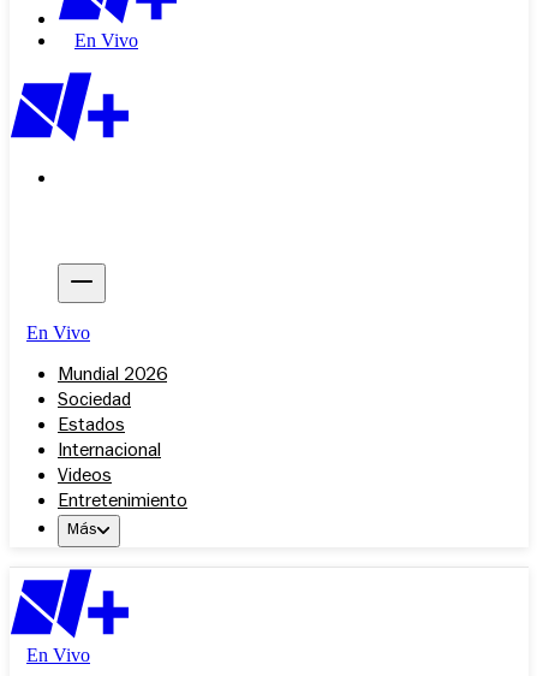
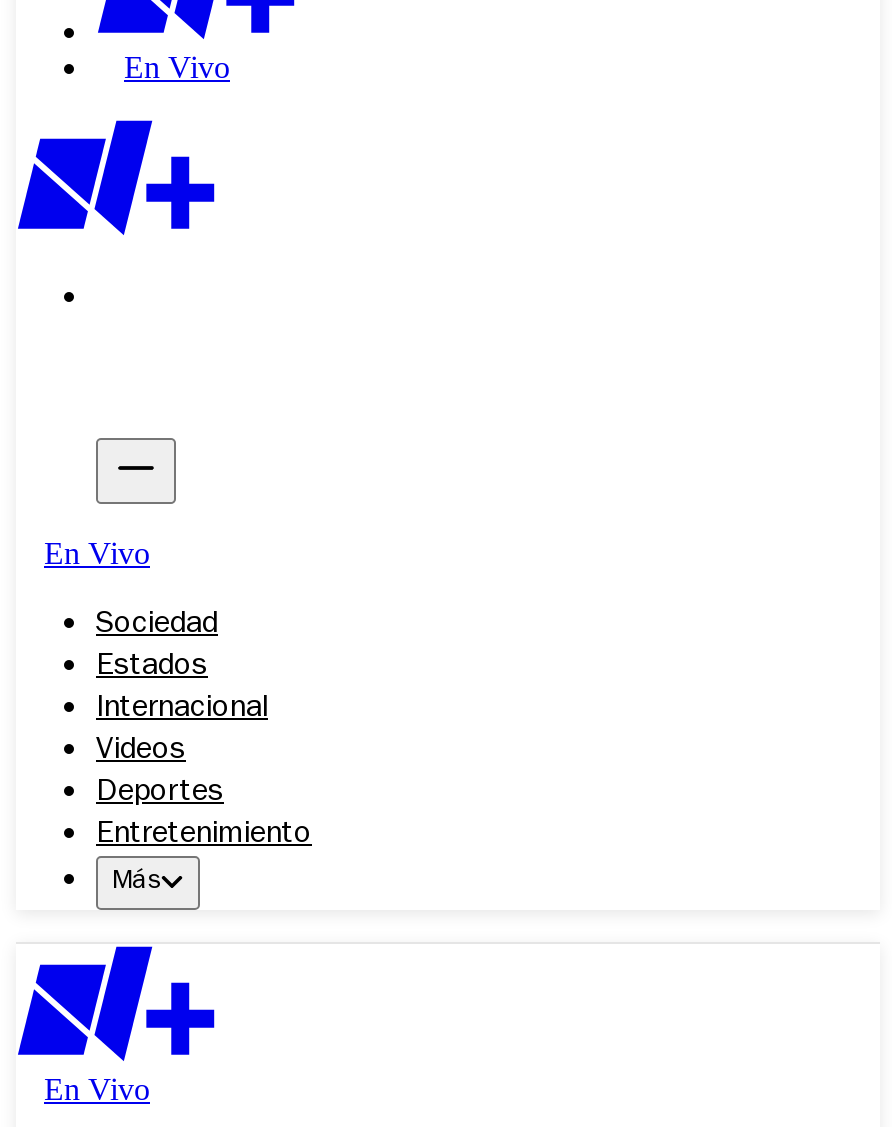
[58,367,167,386] Mundial 2026 -> none
moved [58,392,161,487] -> [96,610,268,768]: Sociedad | Estados | Internacional | Videos
none -> [96,778,224,810] Deportes

